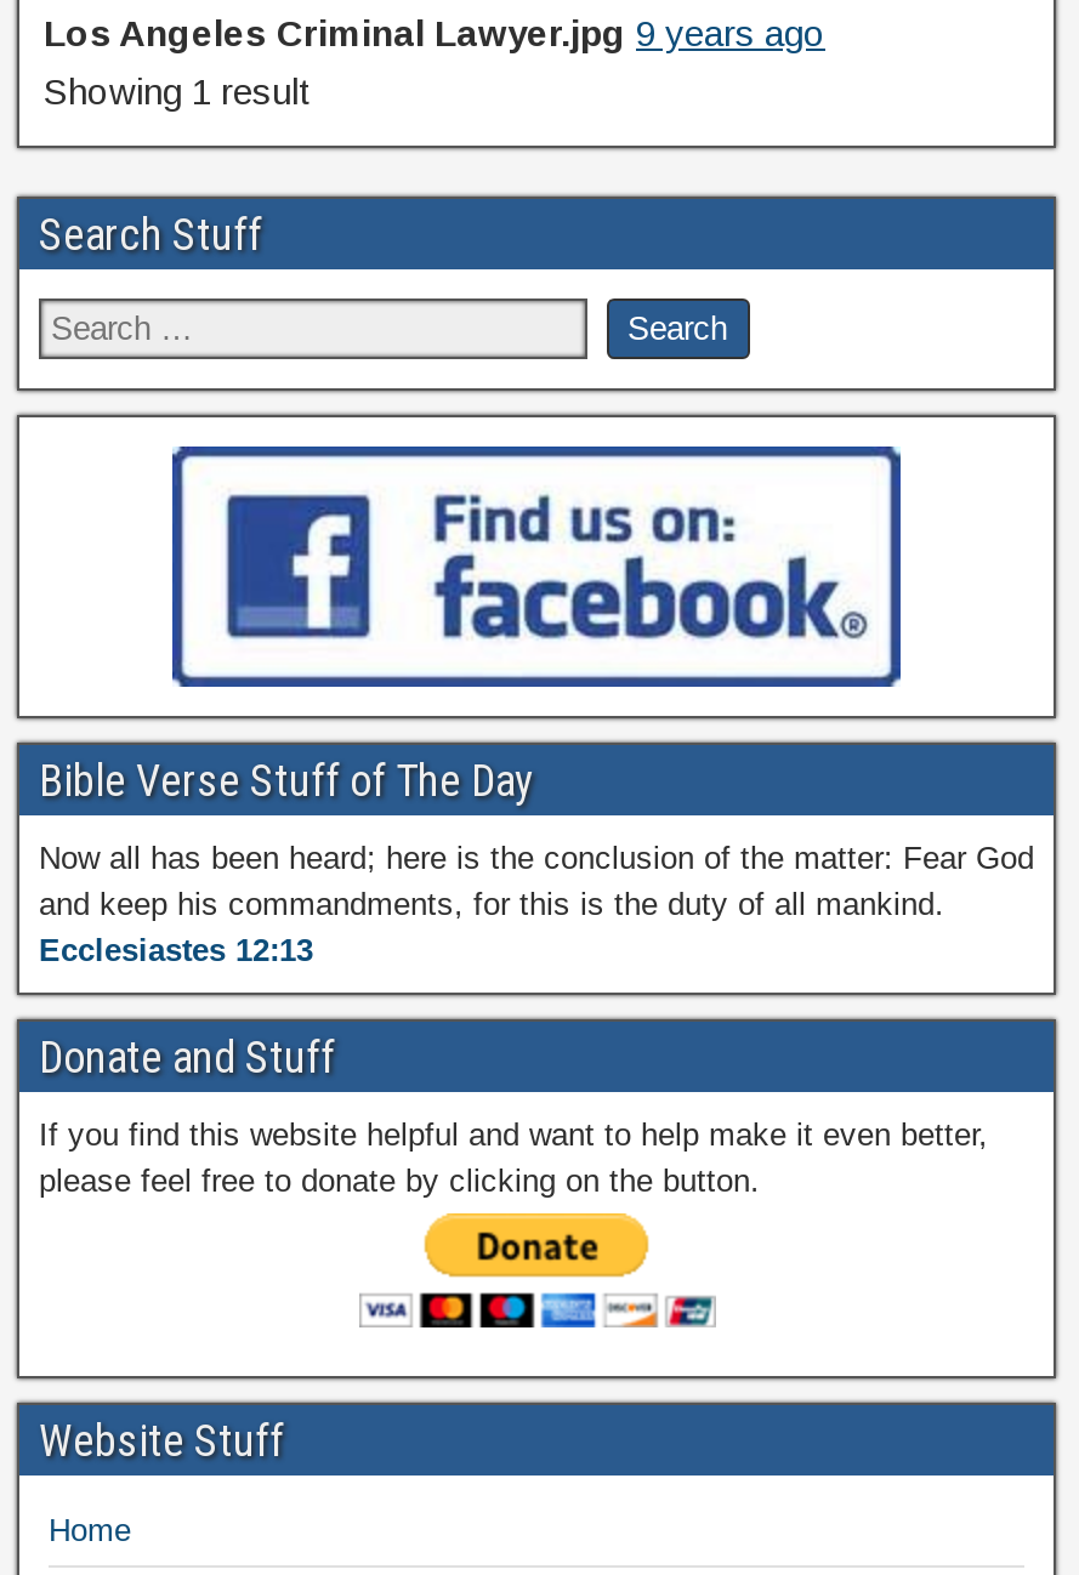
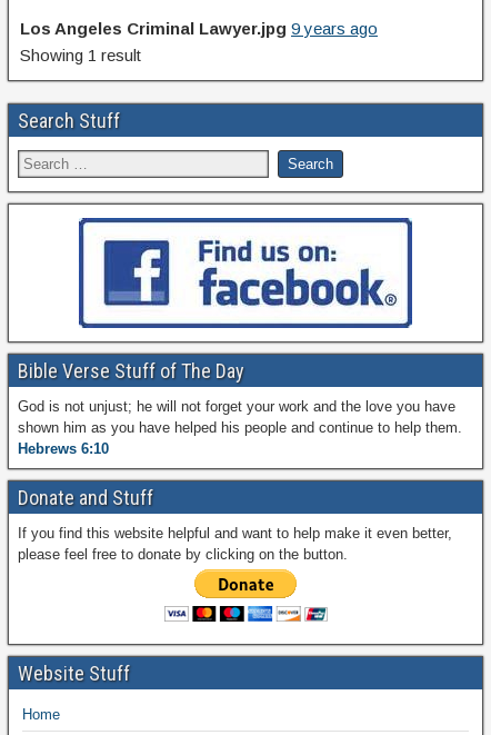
[39,840,1034,968] Now all has been heard; here is the conclusion of the matter: Fear God | and keep his commandments, for this is the duty of all mankind. | Ecclesiastes 12:13 -> [18,398,462,457] God is not unjust; he will not forget your work and the love you have | shown him as you have helped his people and continue to help them. | Hebrews 6:10

